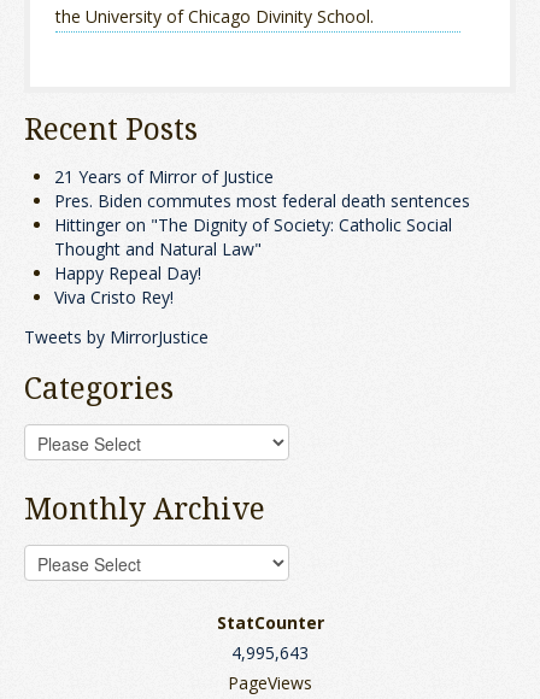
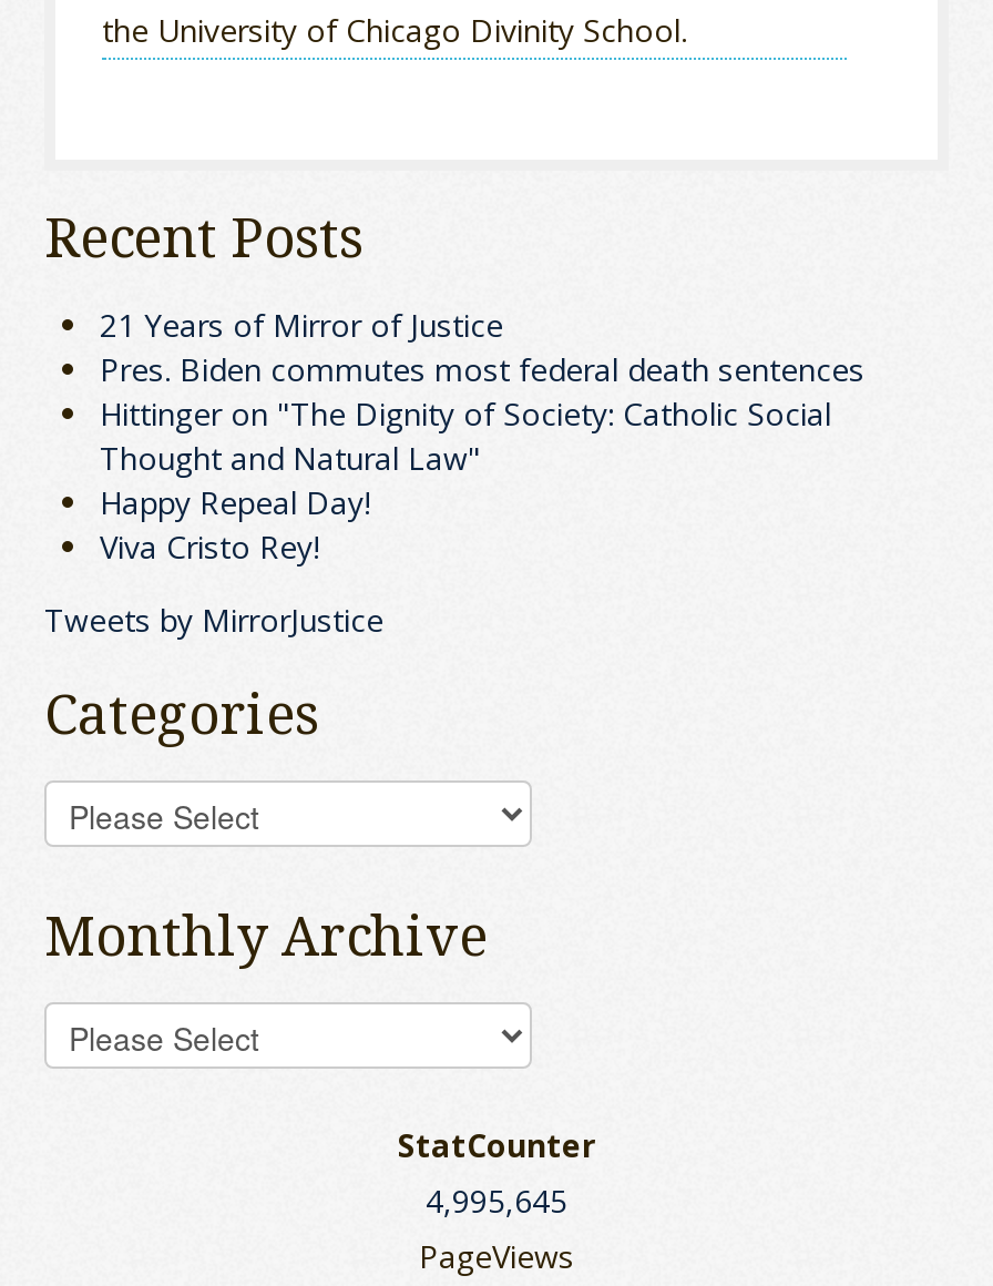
[231,641,309,664] 4,995,643 -> [426,1180,567,1222] 4,995,645

